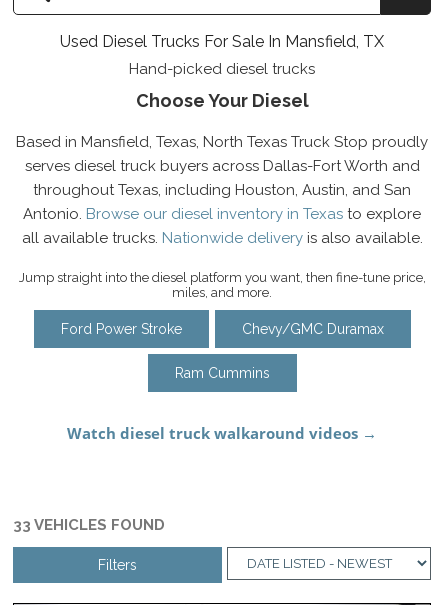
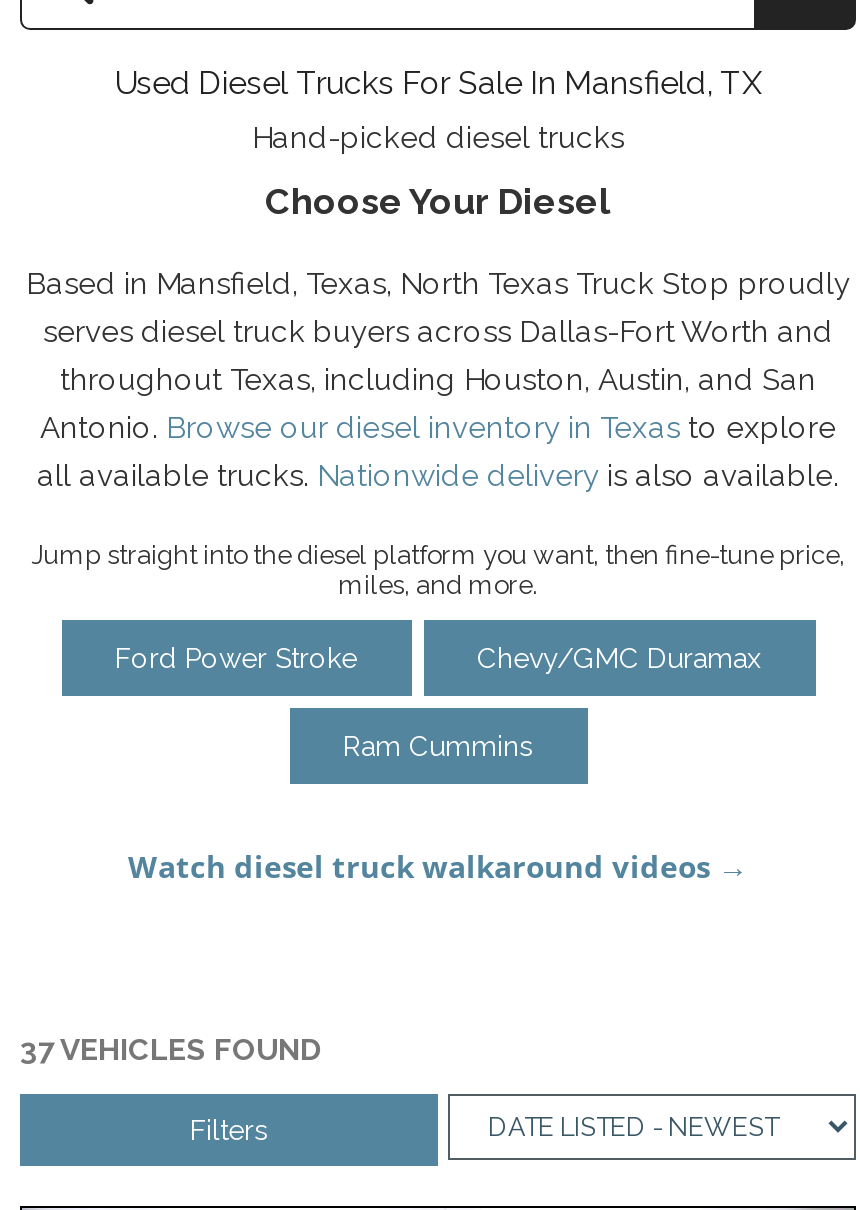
[13,516,165,534] 33 VEHICLES FOUND -> [20,1032,322,1068] 37 VEHICLES FOUND

